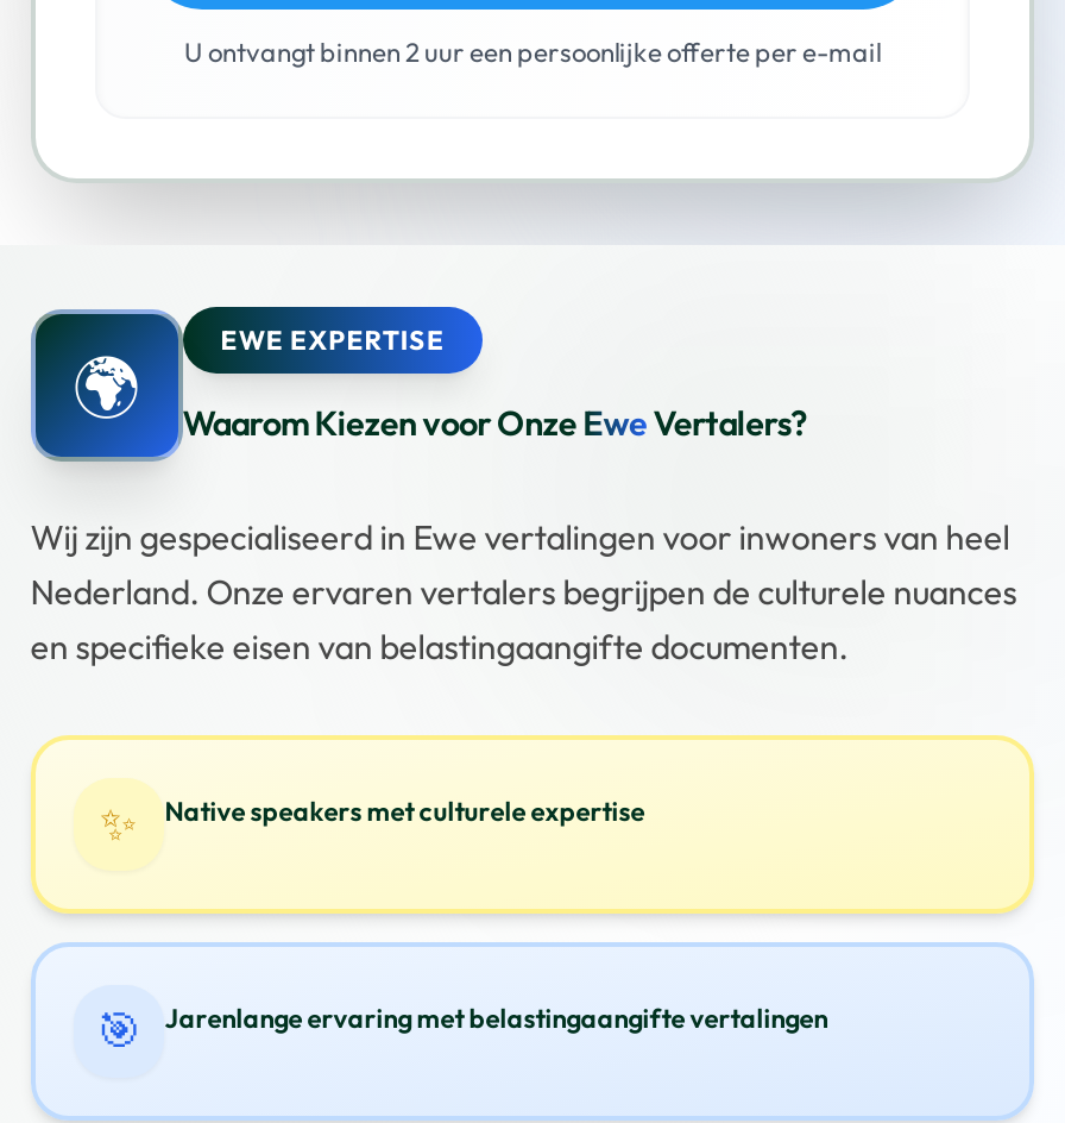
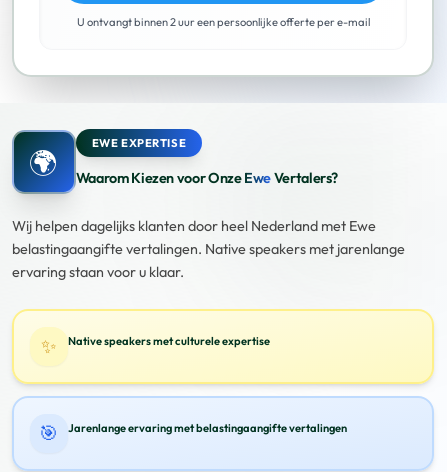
[30,515,1017,668] Wij zijn gespecialiseerd in Ewe vertalingen voor inwoners van heel | Nederland. Onze ervaren vertalers begrijpen de culturele nuances | en specifieke eisen van belastingaangifte documenten. -> [12,217,405,281] Wij helpen dagelijks klanten door heel Nederland met Ewe | belastingaangifte vertalingen. Native speakers met jarenlange | ervaring staan voor u klaar.

